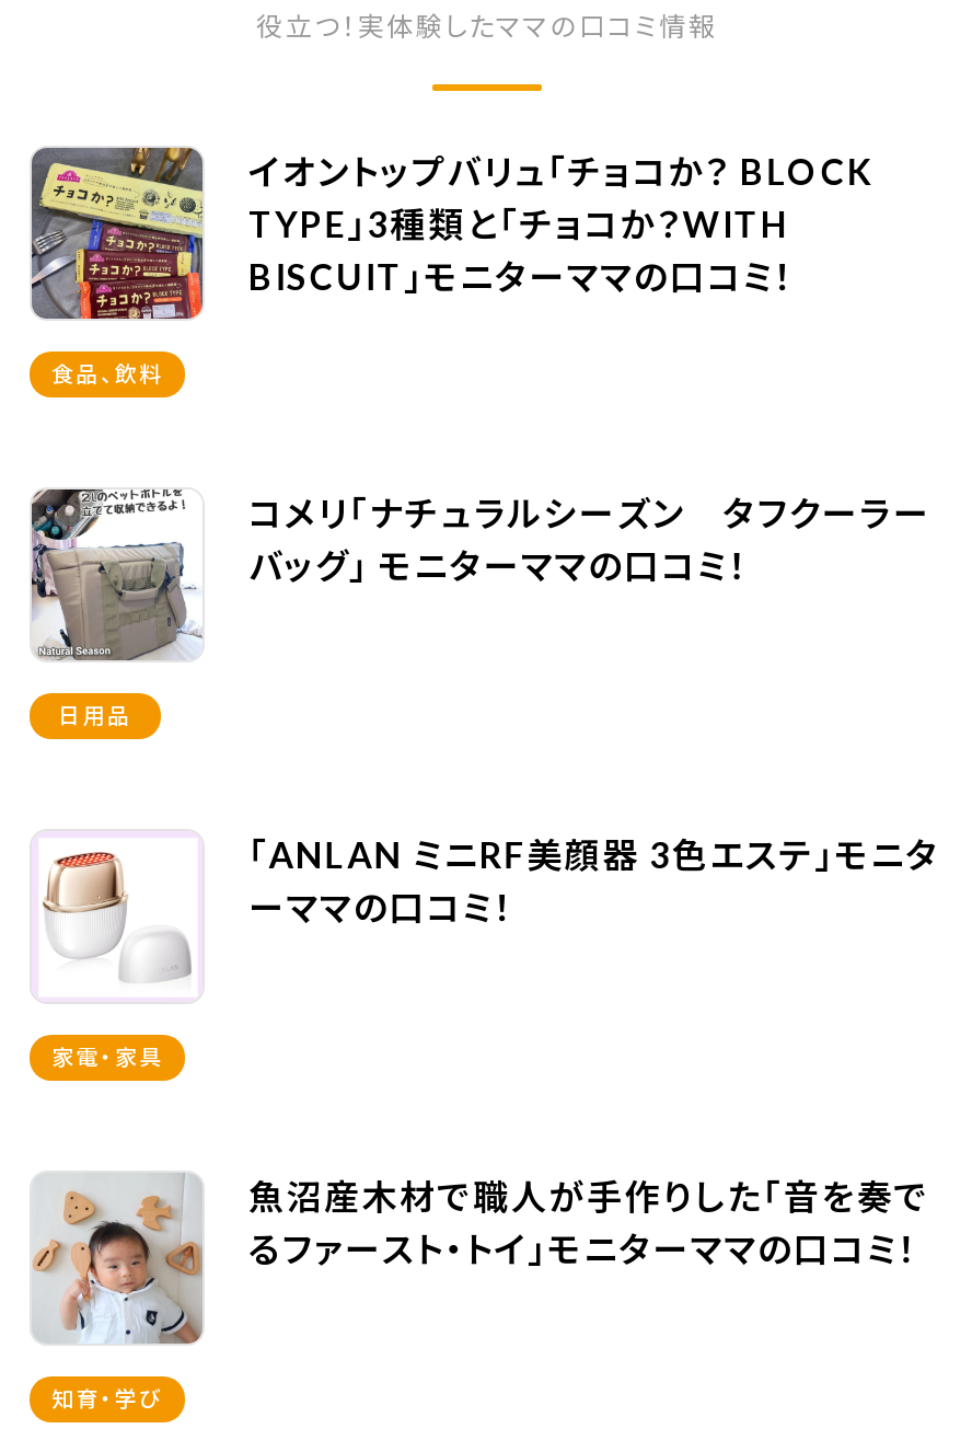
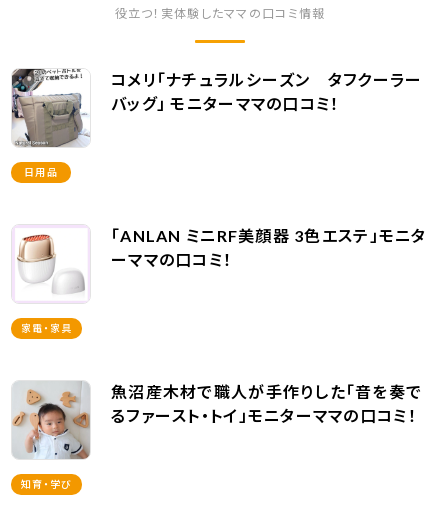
[30,146,874,387] [image] | イオントップバリュ「チョコか？ BLOCK | TYPE」3種類と「チョコか？WITH | BISCUIT」モニターママの口コミ！ | 食品、飲料 -> none

